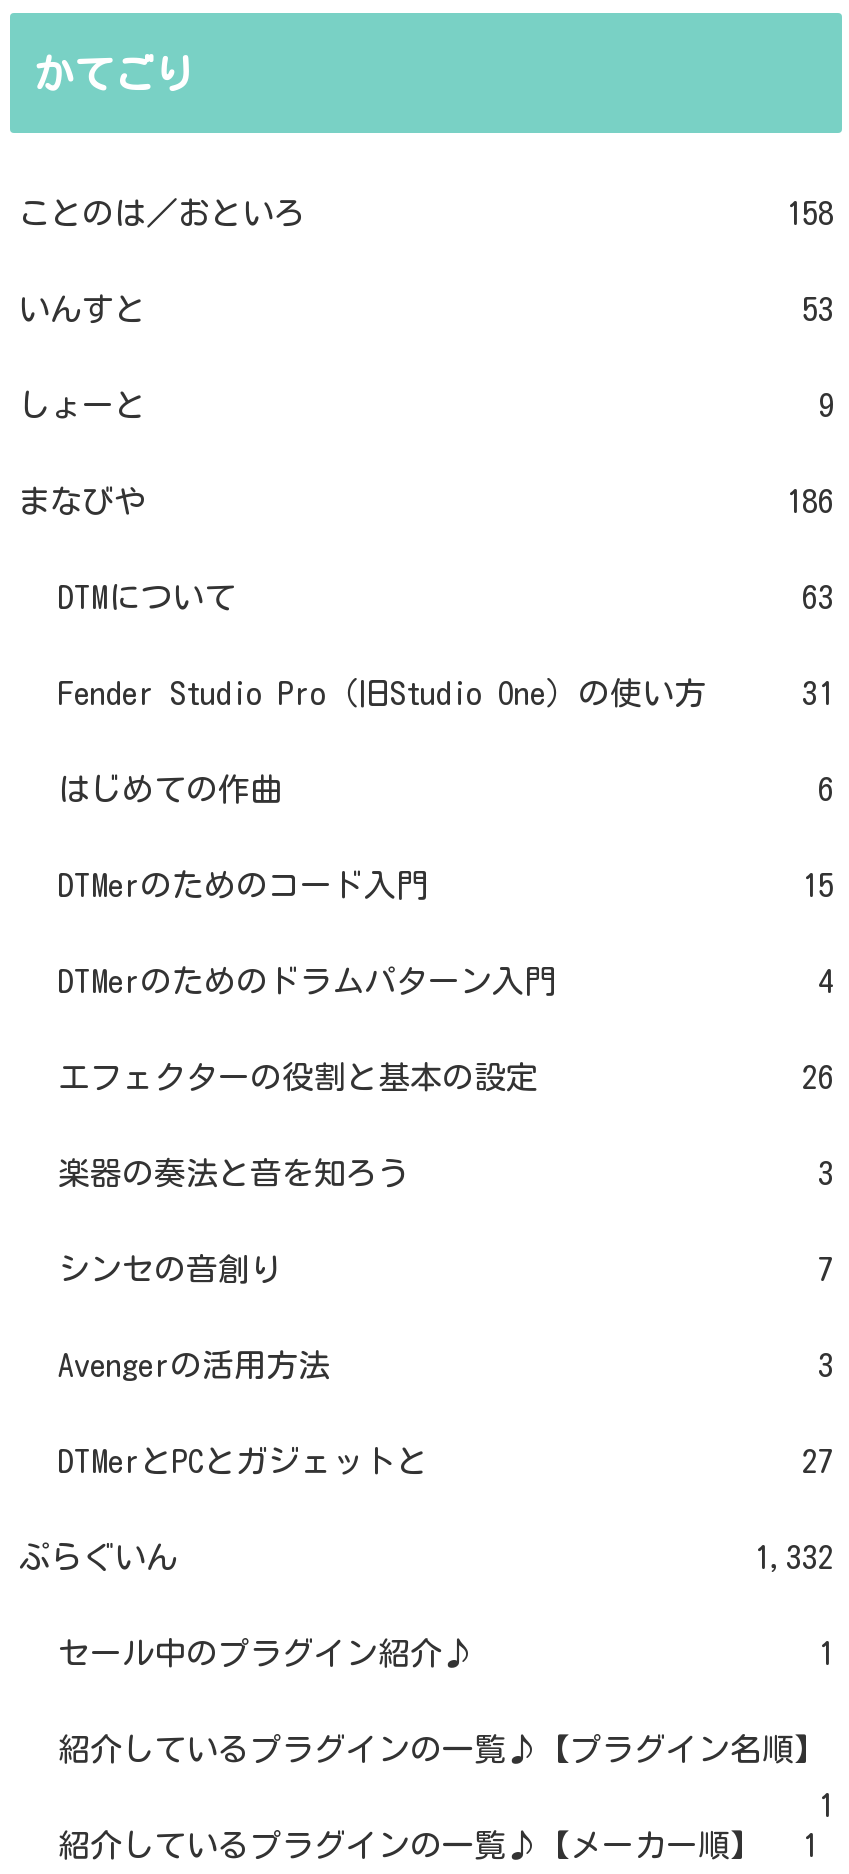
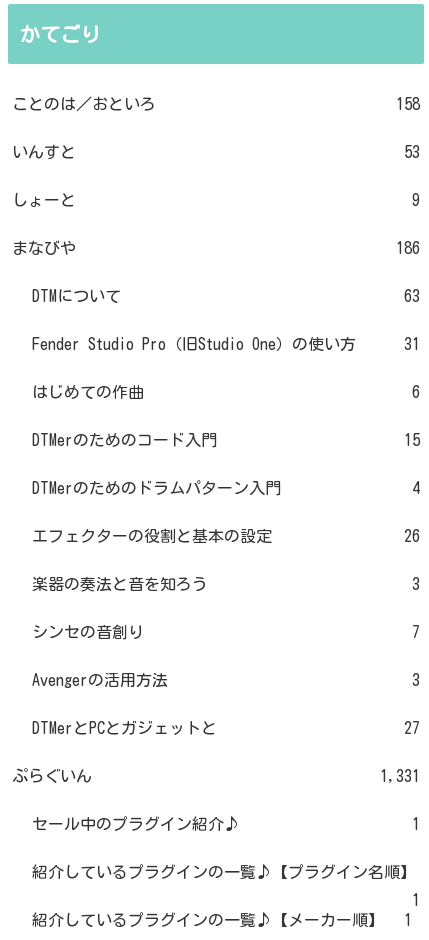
[754,1541,834,1573] 1,332 -> [380,768,420,784] 1,331

